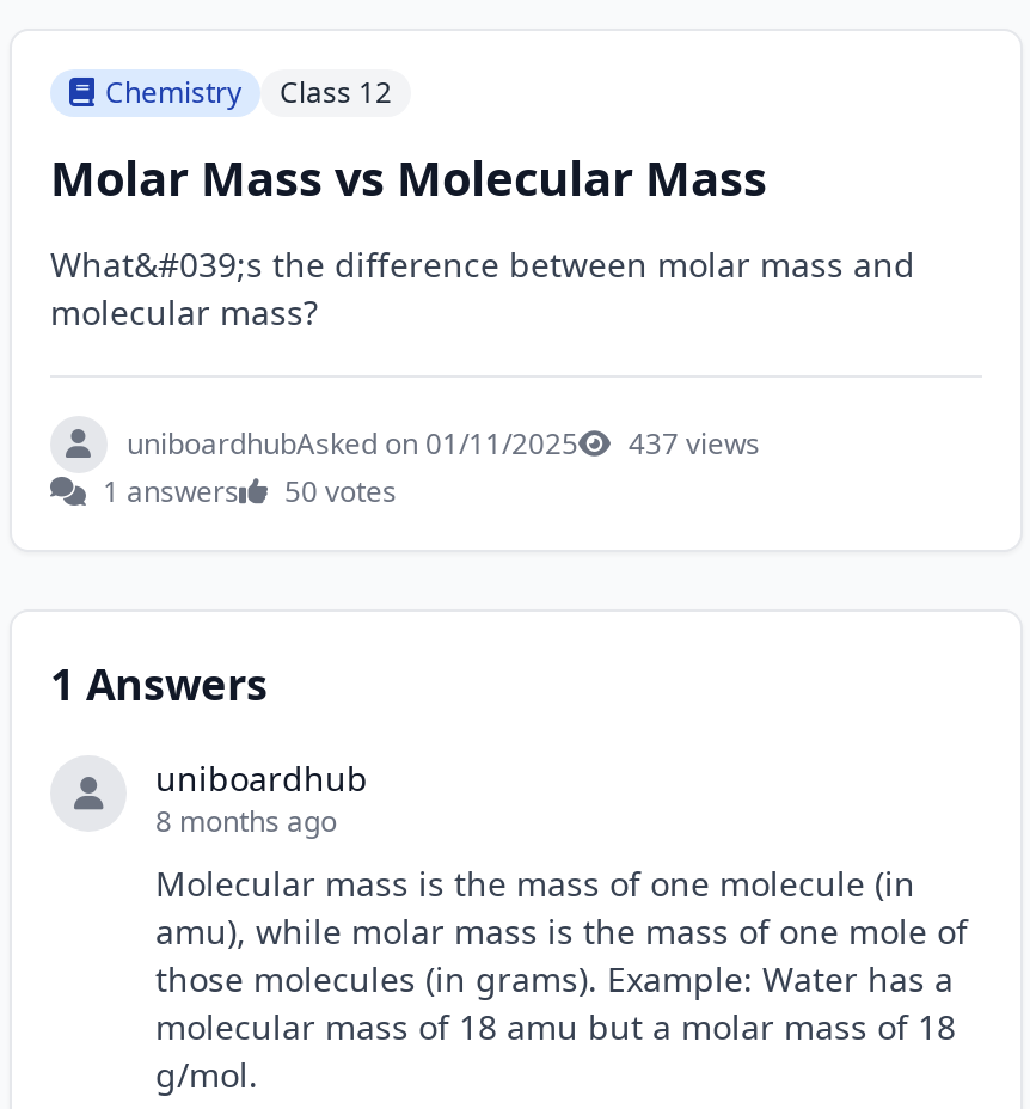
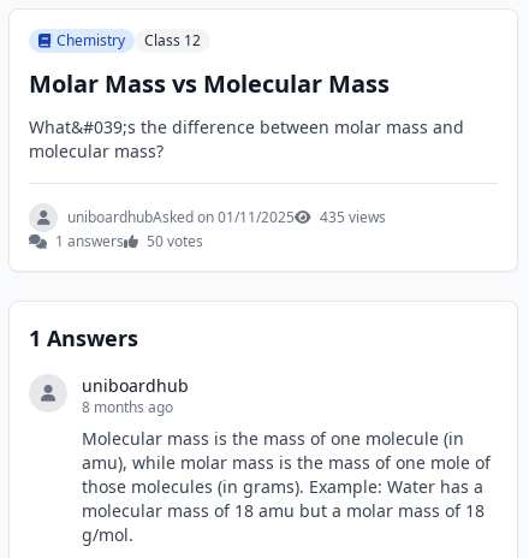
[127,423,760,464] uniboardhubAsked on 01/11/2025 437 views -> [67,207,386,227] uniboardhubAsked on 01/11/2025 435 views

